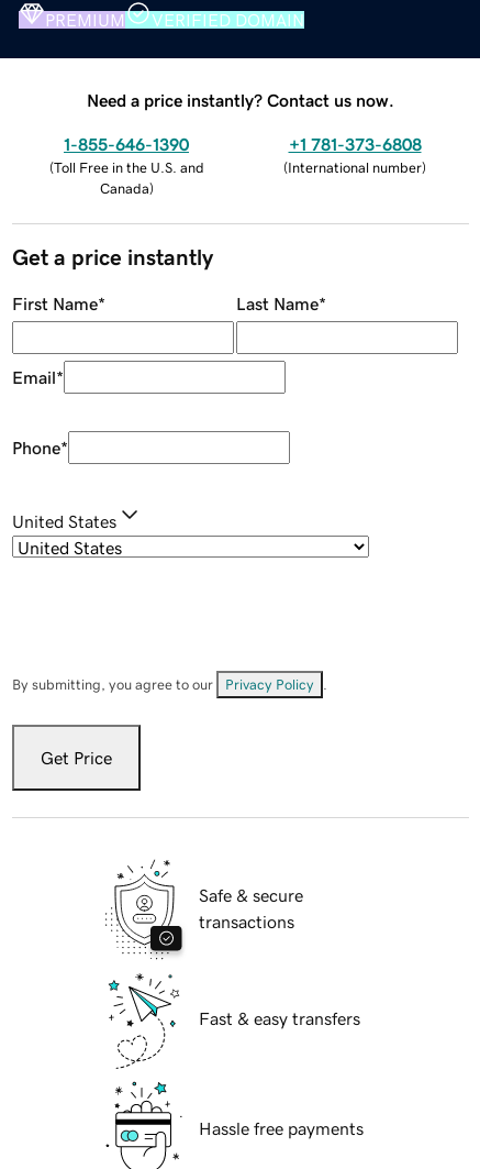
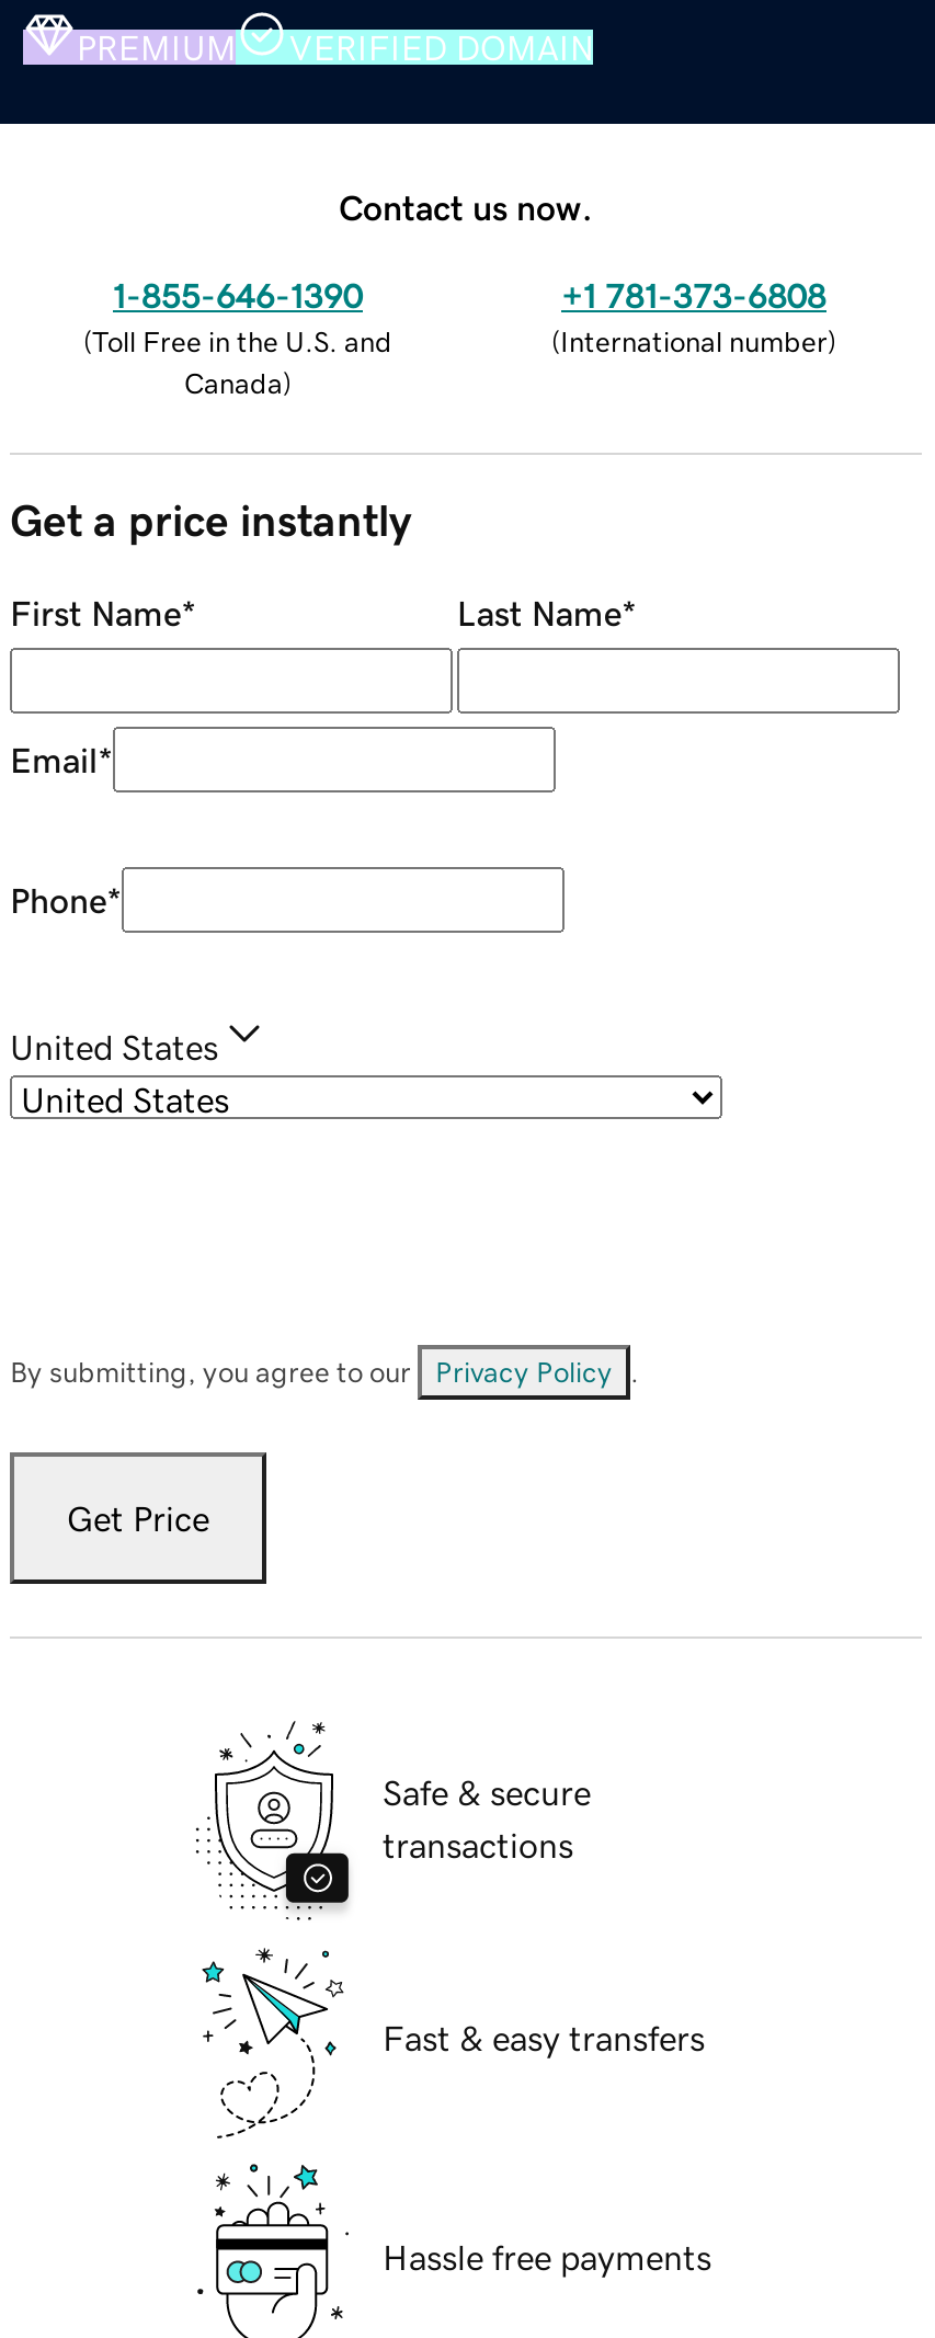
[87,91,394,108] Need a price instantly? Contact us now. -> [339,189,593,224] Contact us now.

